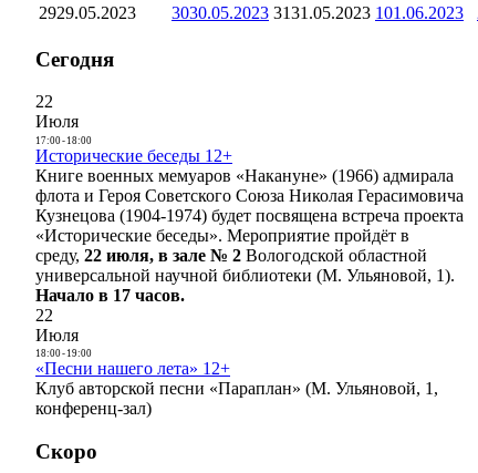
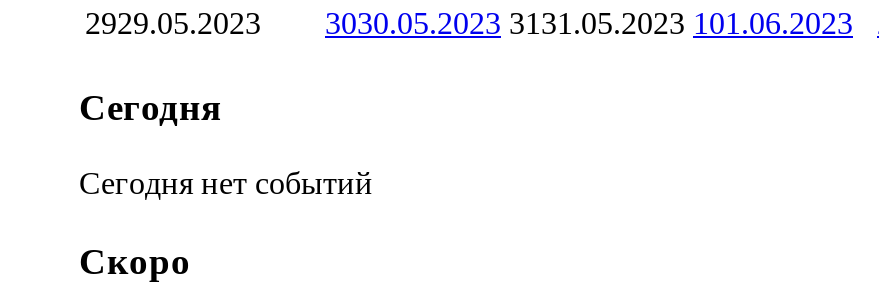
[35,92,464,418] 22 | Июля | 17:00 - 18:00 | Исторические беседы 12+ | Книге военных мемуаров «Накануне» (1966) адмирала | флота и Героя Советского Союза Николая Герасимовича | Кузнецова (1904-1974) будет посвящена встреча проекта | «Исторические беседы». Мероприятие пройдёт в | среду, 22 июля, в зале № 2 Вологодской областной | универсальной научной библиотеки (М. Ульяновой, 1). | Начало в 17 часов. | 22 | Июля | 18:00 - 19:00 | «Песни нашего лета» 12+ | Клуб авторской песни «Параплан» (М. Ульяновой, 1, | конференц-зал) -> [79,167,373,201] Сегодня нет событий

